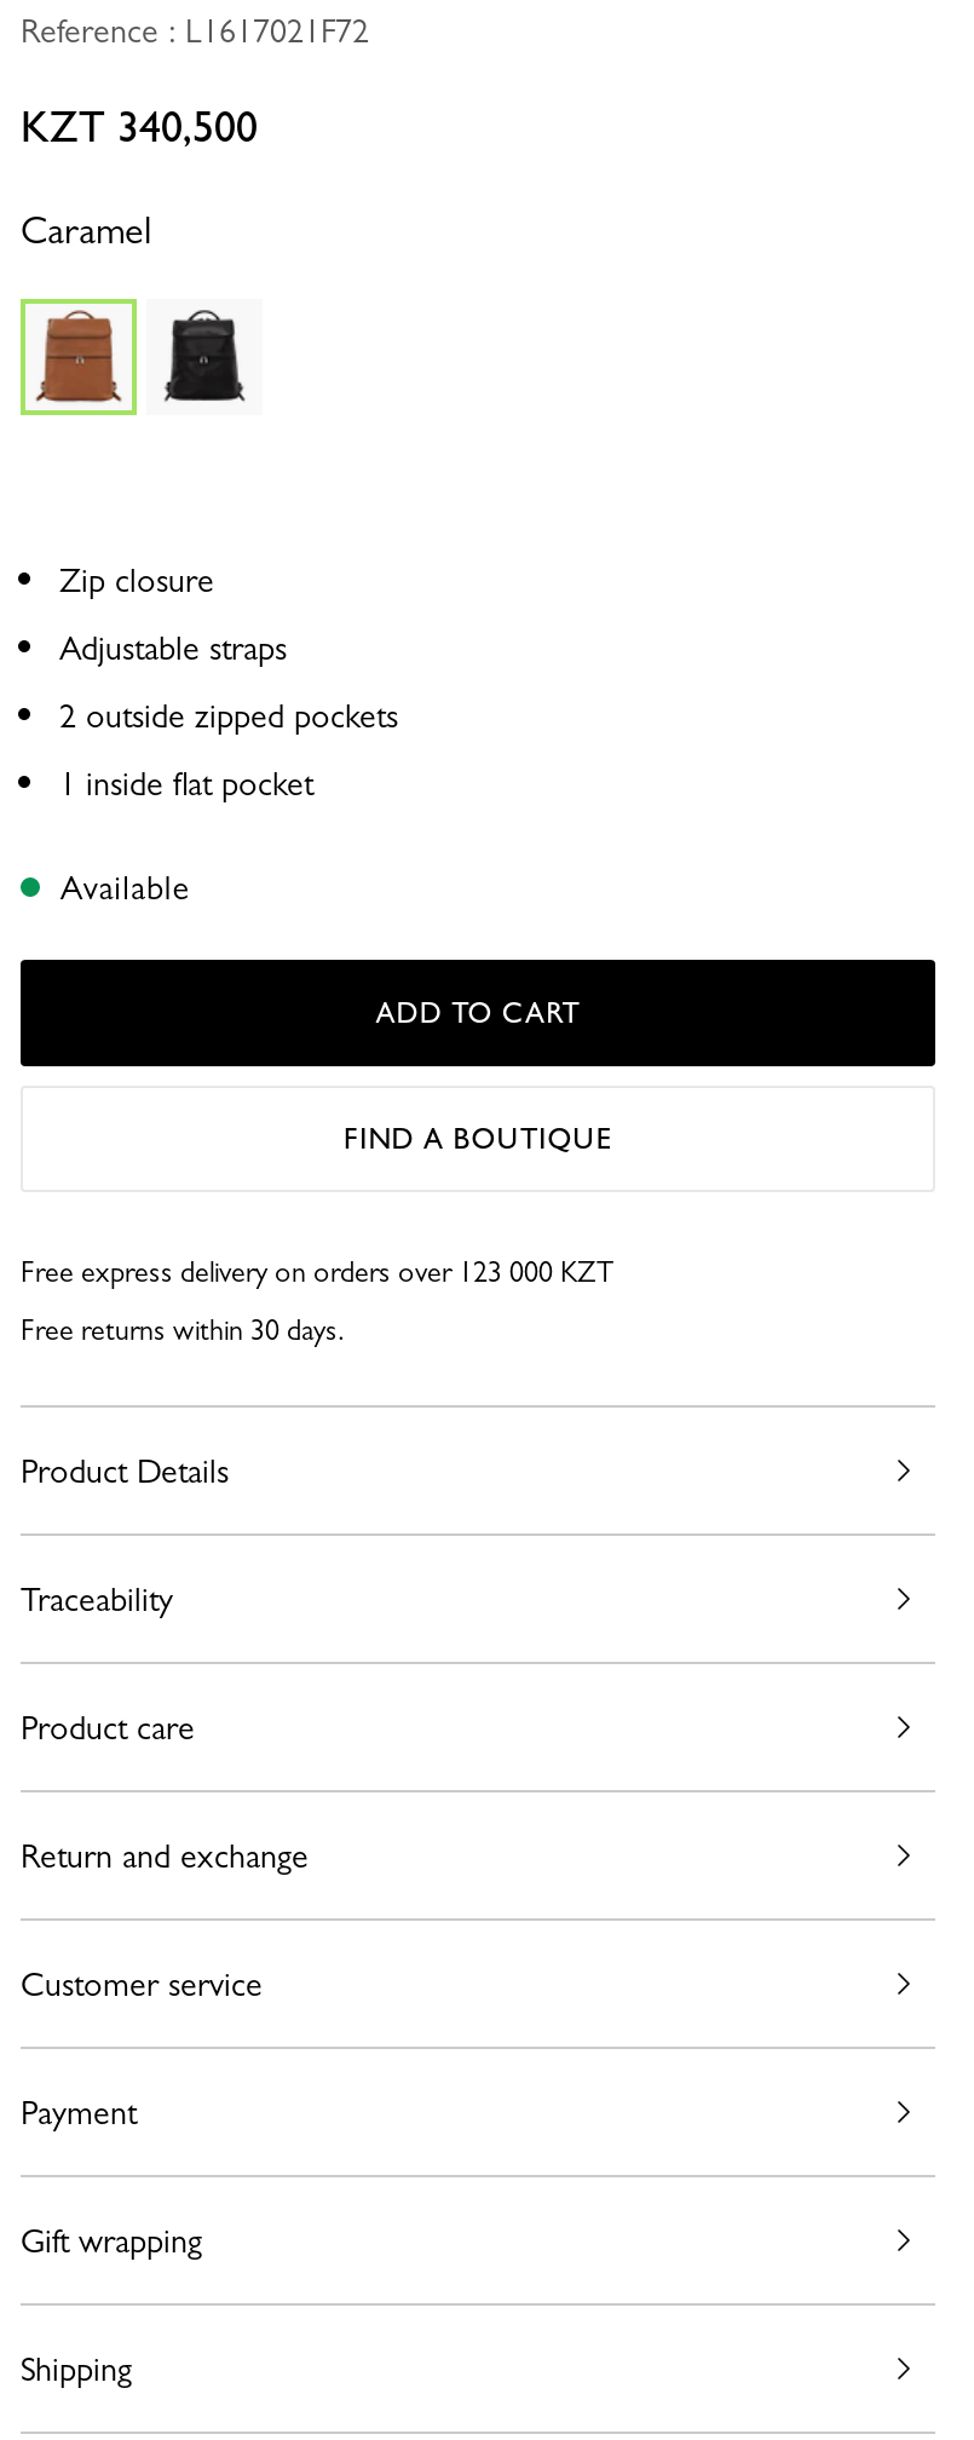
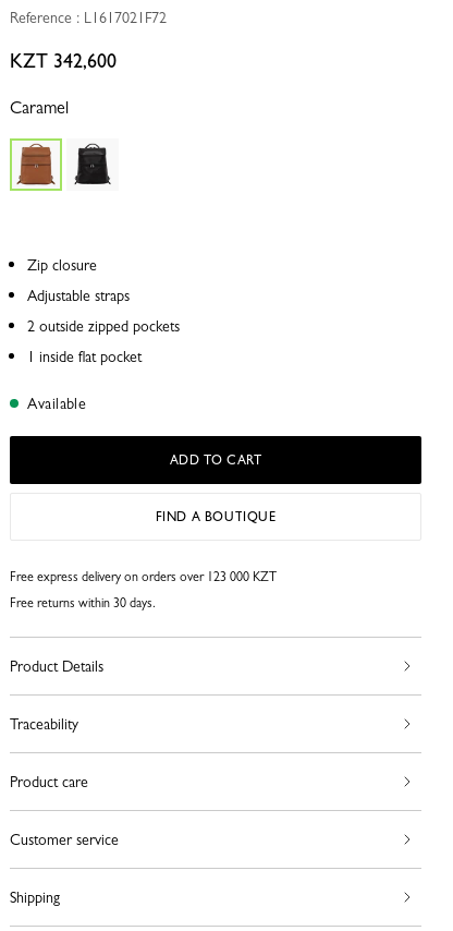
[21,101,258,152] KZT 340,500 -> [10,49,117,72] KZT 342,600
[21,1837,309,1876] Return and exchange -> none
[21,2093,202,2260] Payment | Gift wrapping -> none

